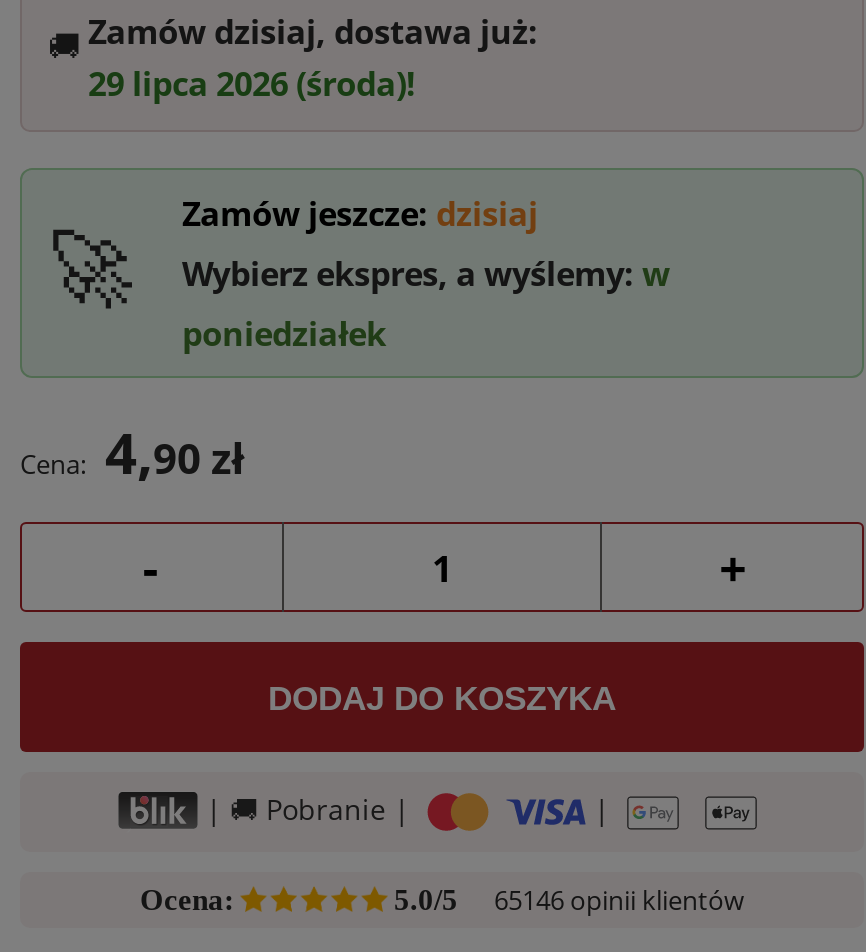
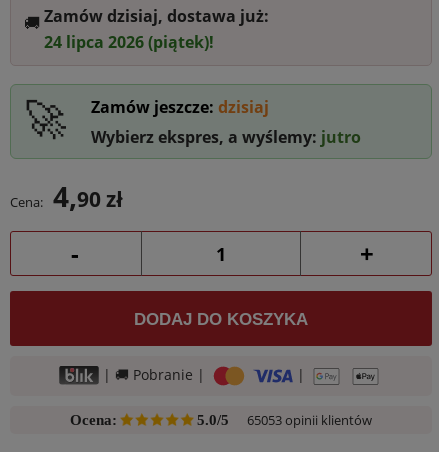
[88,62,416,106] 29 lipca 2026 (środa)! -> [44,31,214,53] 24 lipca 2026 (piątek)!
[182,251,670,355] Wybierz ekspres, a wyślemy: w | poniedziałek -> [91,126,361,148] Wybierz ekspres, a wyślemy: jutro
[494,882,744,918] 65146 opinii klientów -> [247,411,372,429] 65053 opinii klientów

